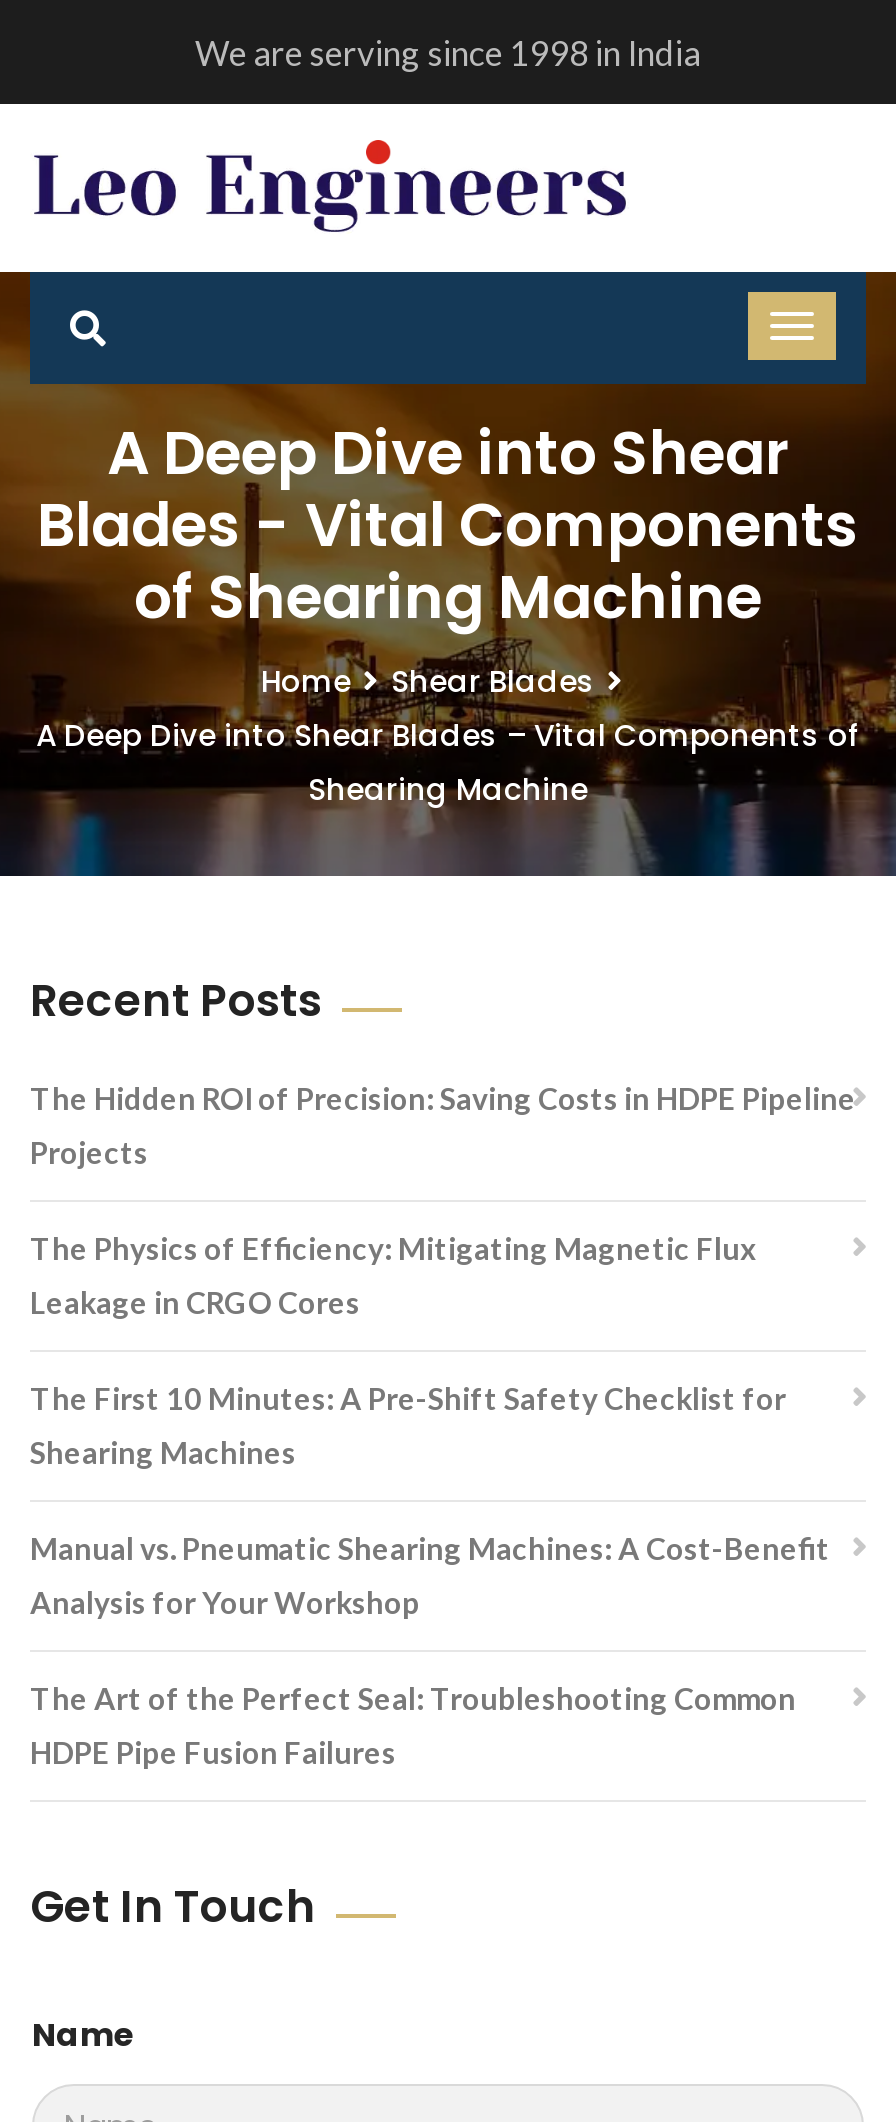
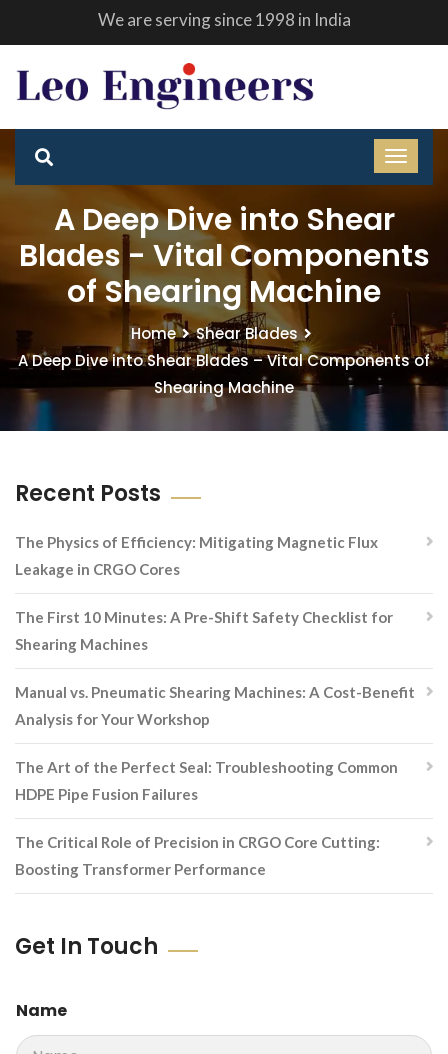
[30,1080,856,1170] The Hidden ROI of Precision: Saving Costs in HDPE Pipeline | Projects -> none
moved [30,1230,830,1770] -> [15,533,415,803]: The Physics of Efficiency: Mitigating Magnetic Flux | Leakage in CRGO Cores | The First 10 Minutes: A Pre-Shift Safety Checklist for | Shearing Machines | Manual vs. Pneumatic Shearing Machines: A Cost-Benefit | Analysis for Your Workshop | The Art of the Perfect Seal: Troubleshooting Common | HDPE Pipe Fusion Failures
none -> [15,833,380,878] The Critical Role of Precision in CRGO Core Cutting: | Boosting Transformer Performance

